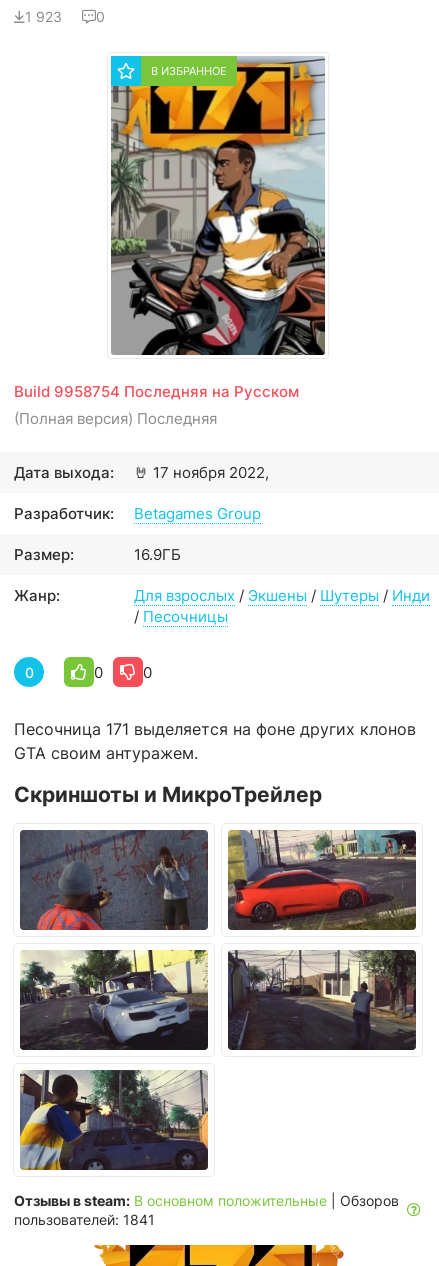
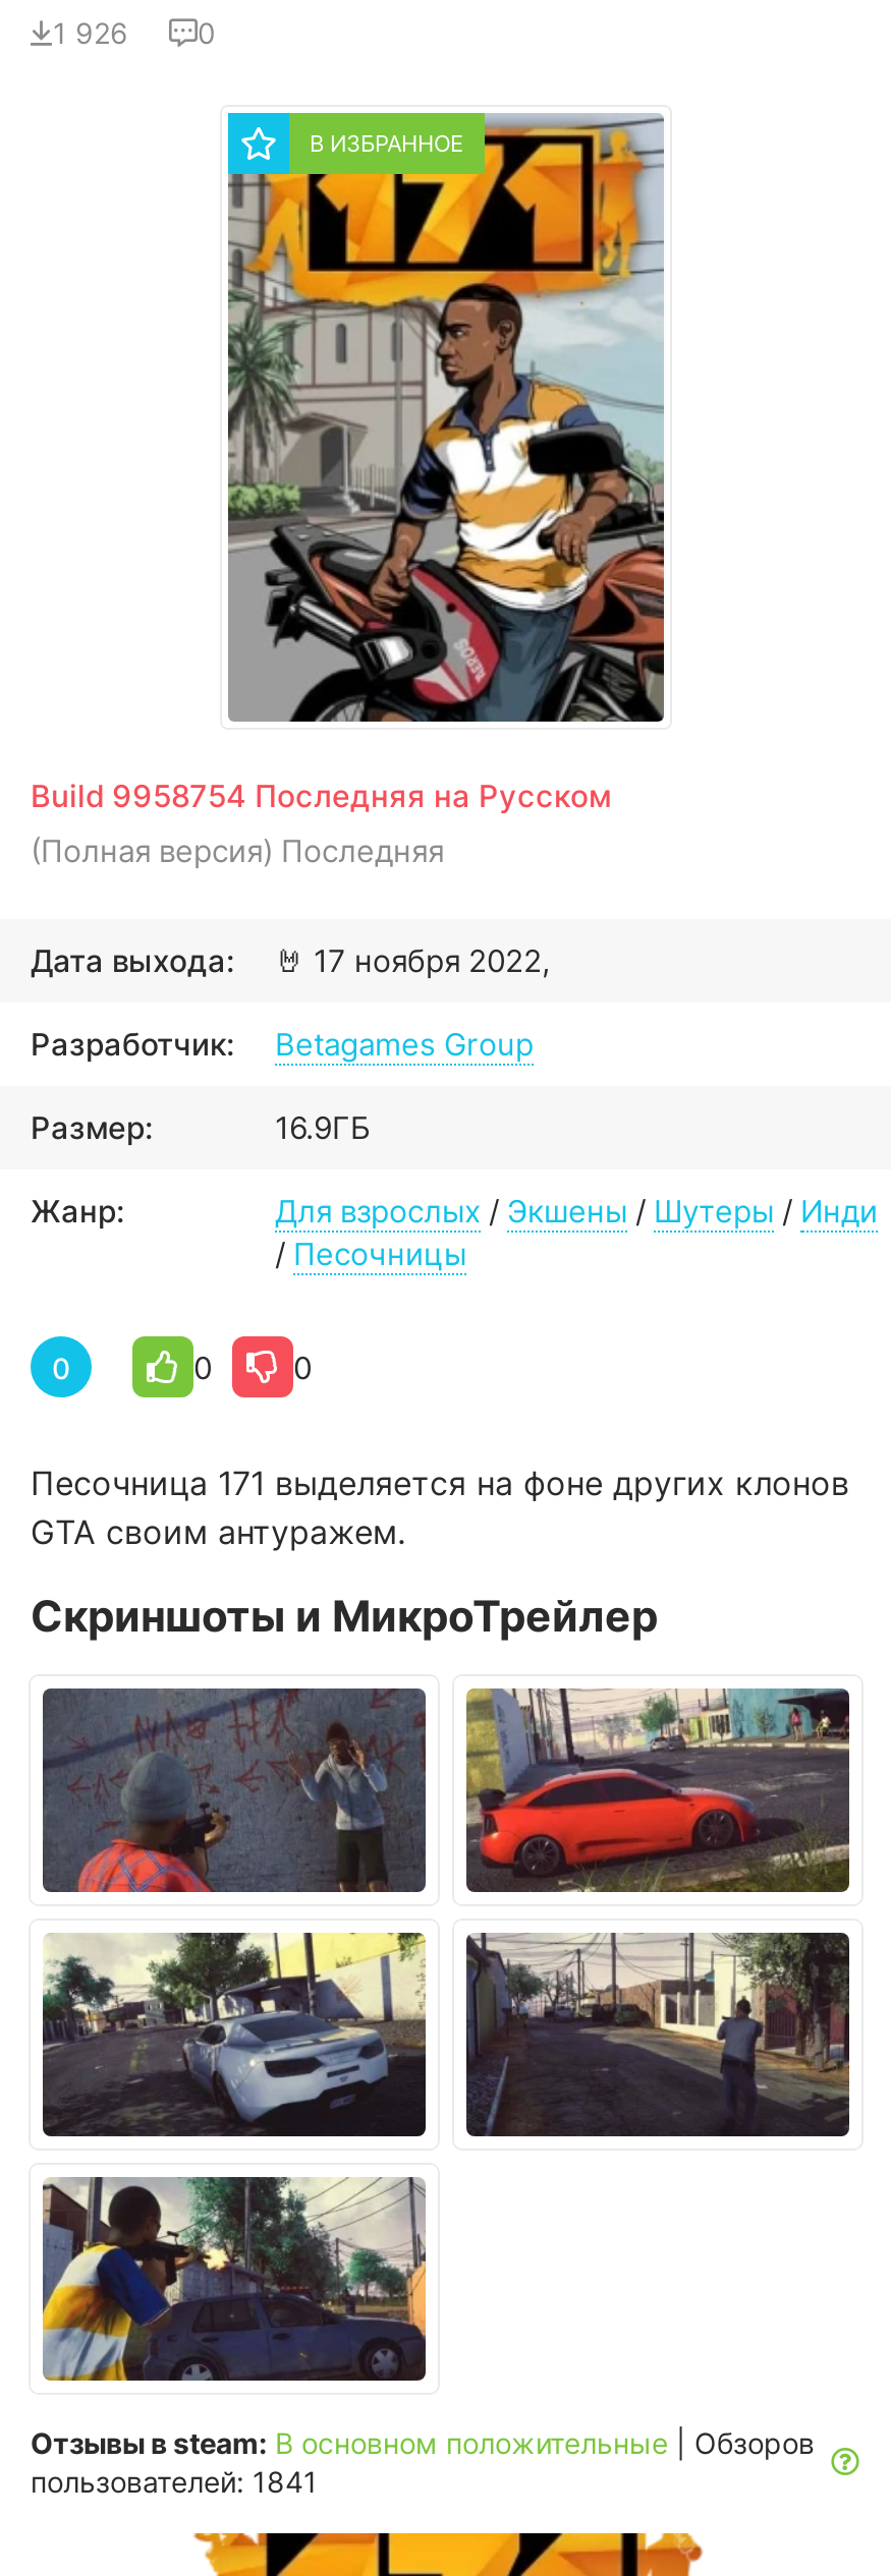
[25,8,62,25] 1 923 -> [53,15,128,50] 1 926

